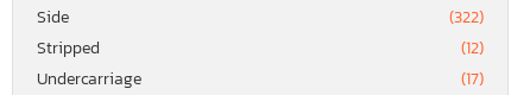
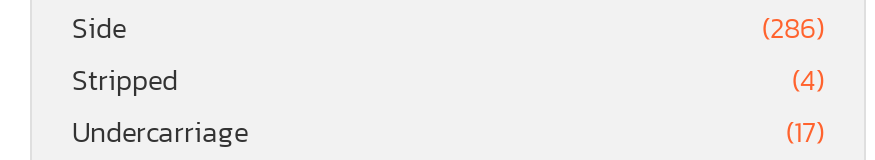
[449,4,484,29] (322) -> [762,7,824,49] (286)
[461,35,484,60] (12) -> [792,59,824,101] (4)

